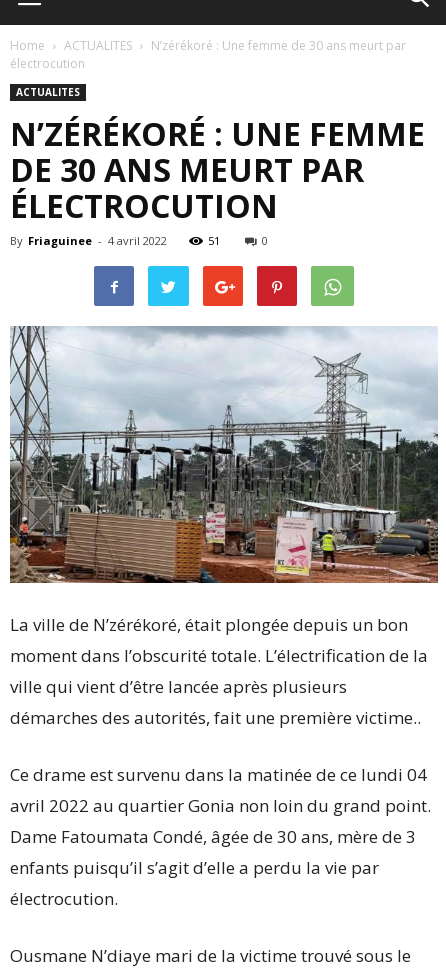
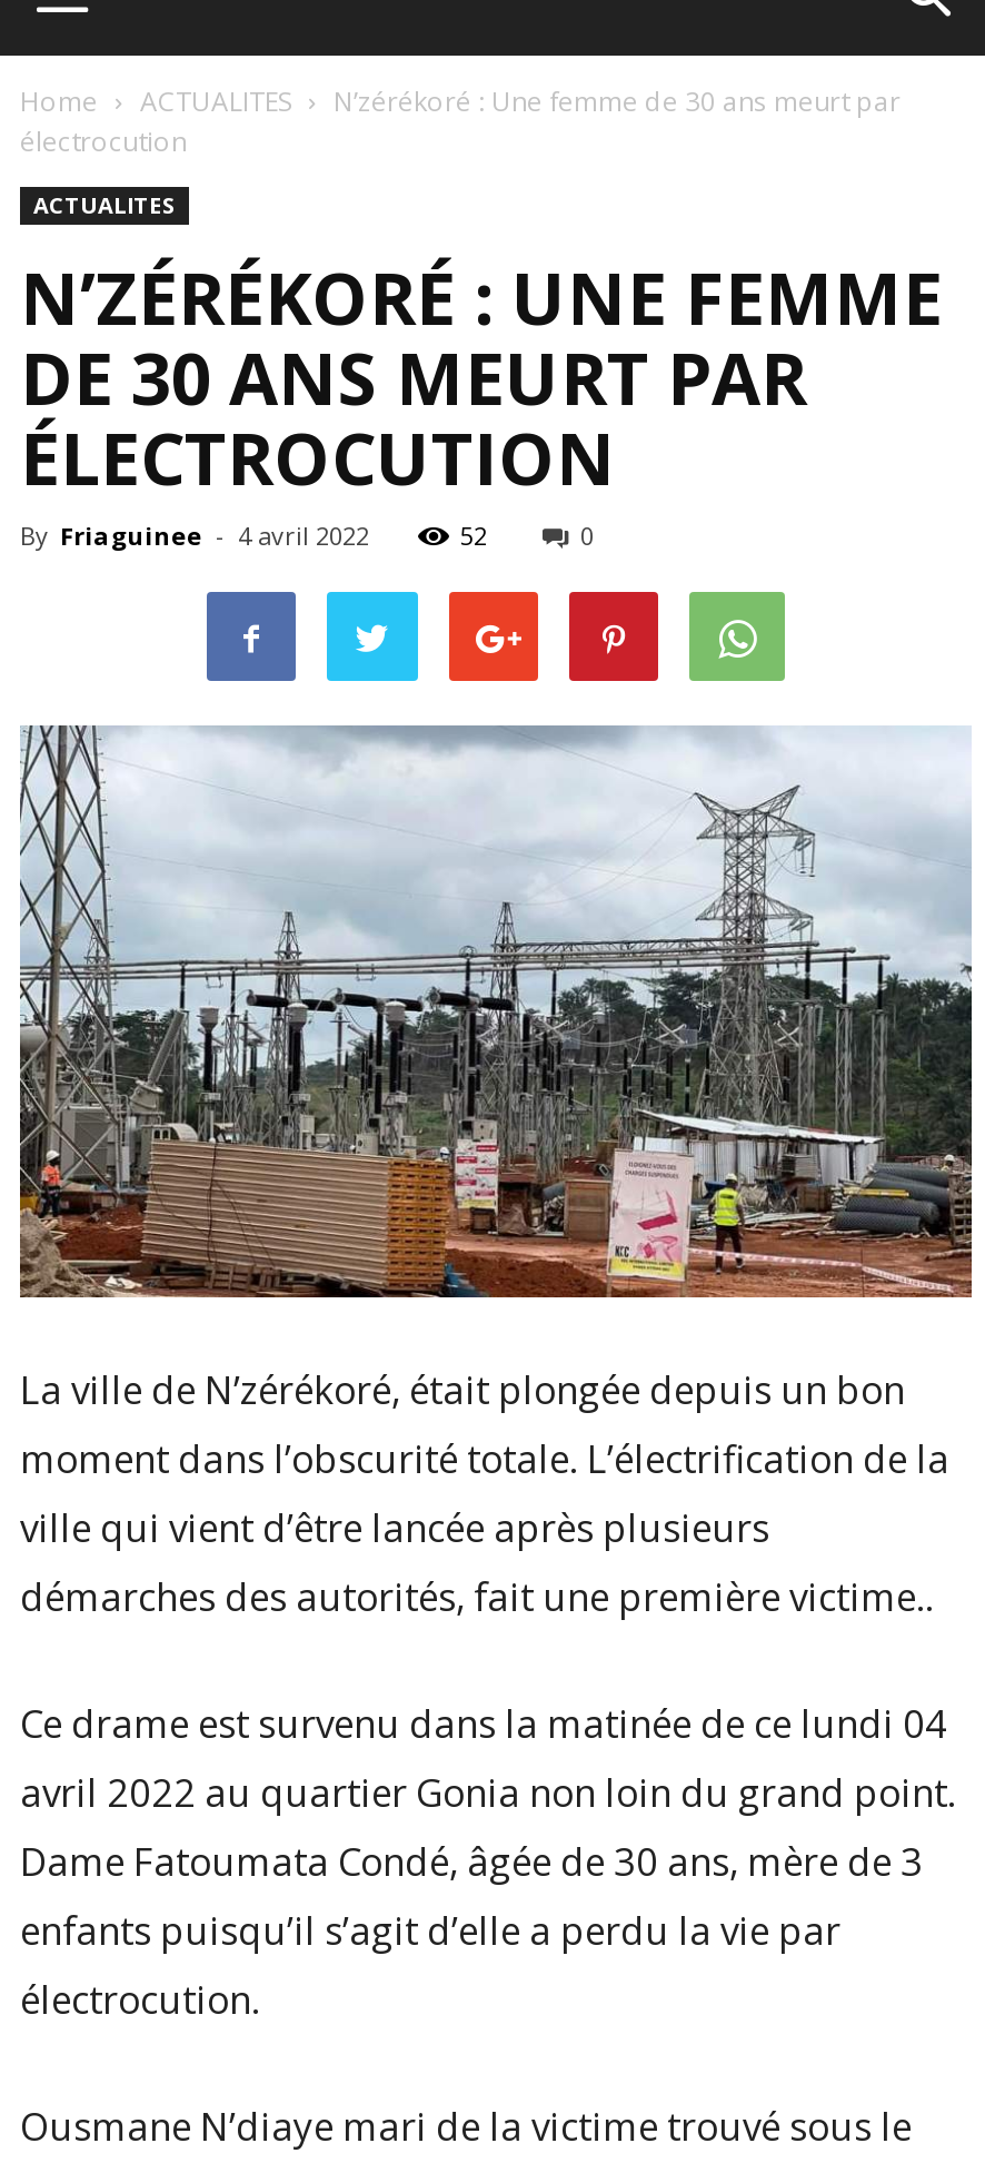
[208,233,220,248] 51 -> [460,518,487,552] 52

